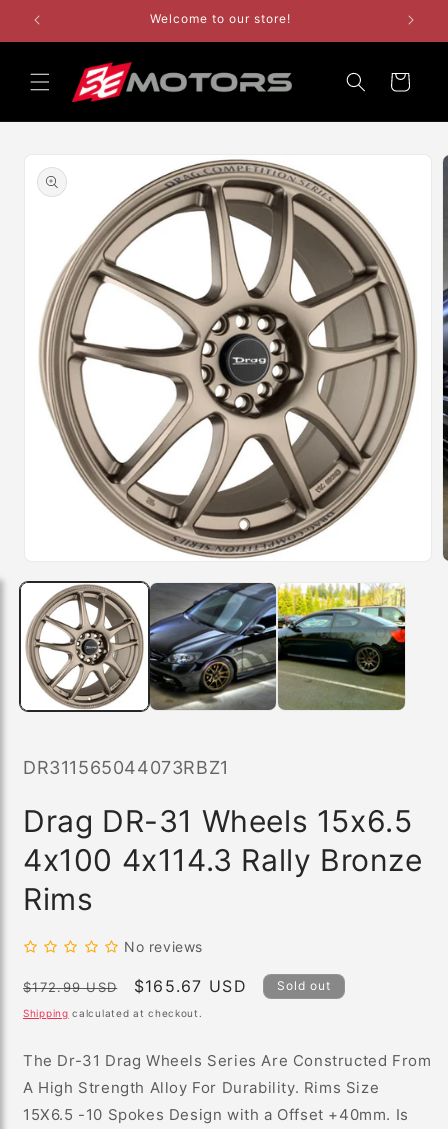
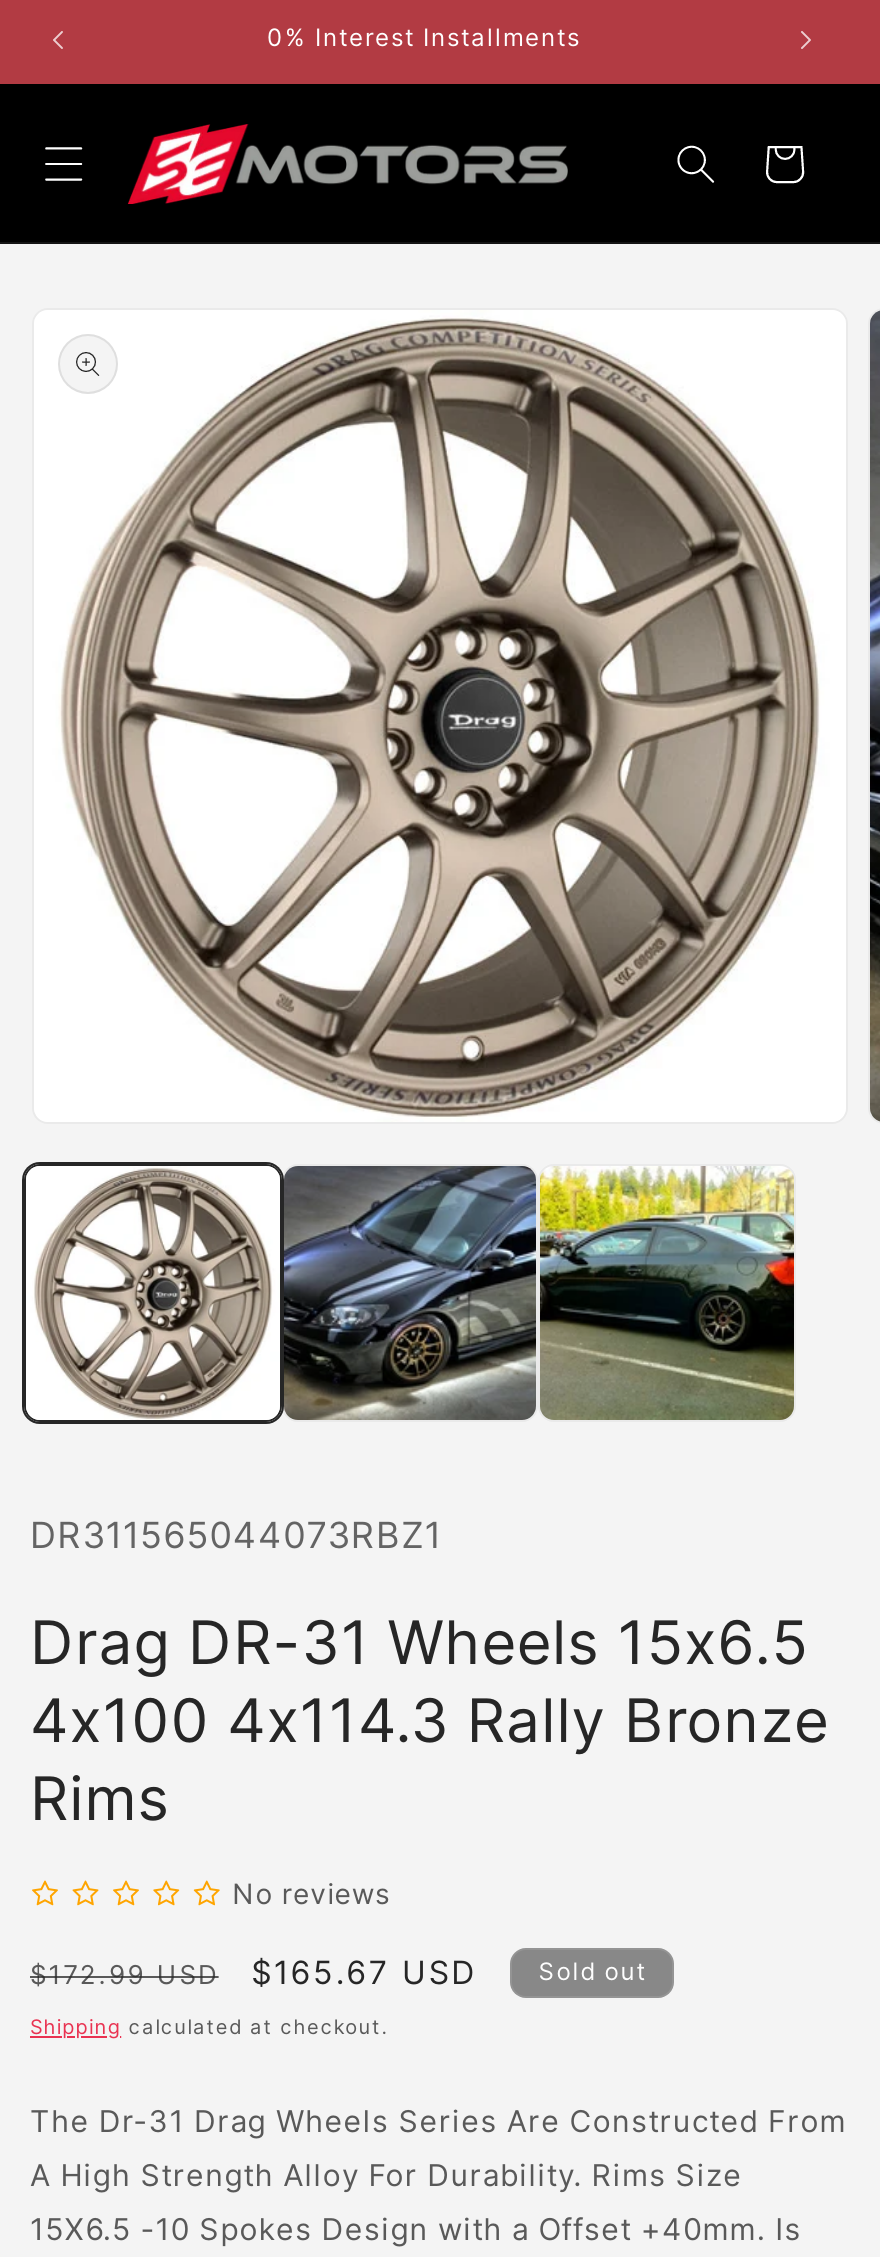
[149,11,290,26] Welcome to our store! -> [267,22,581,52] 0% Interest Installments

